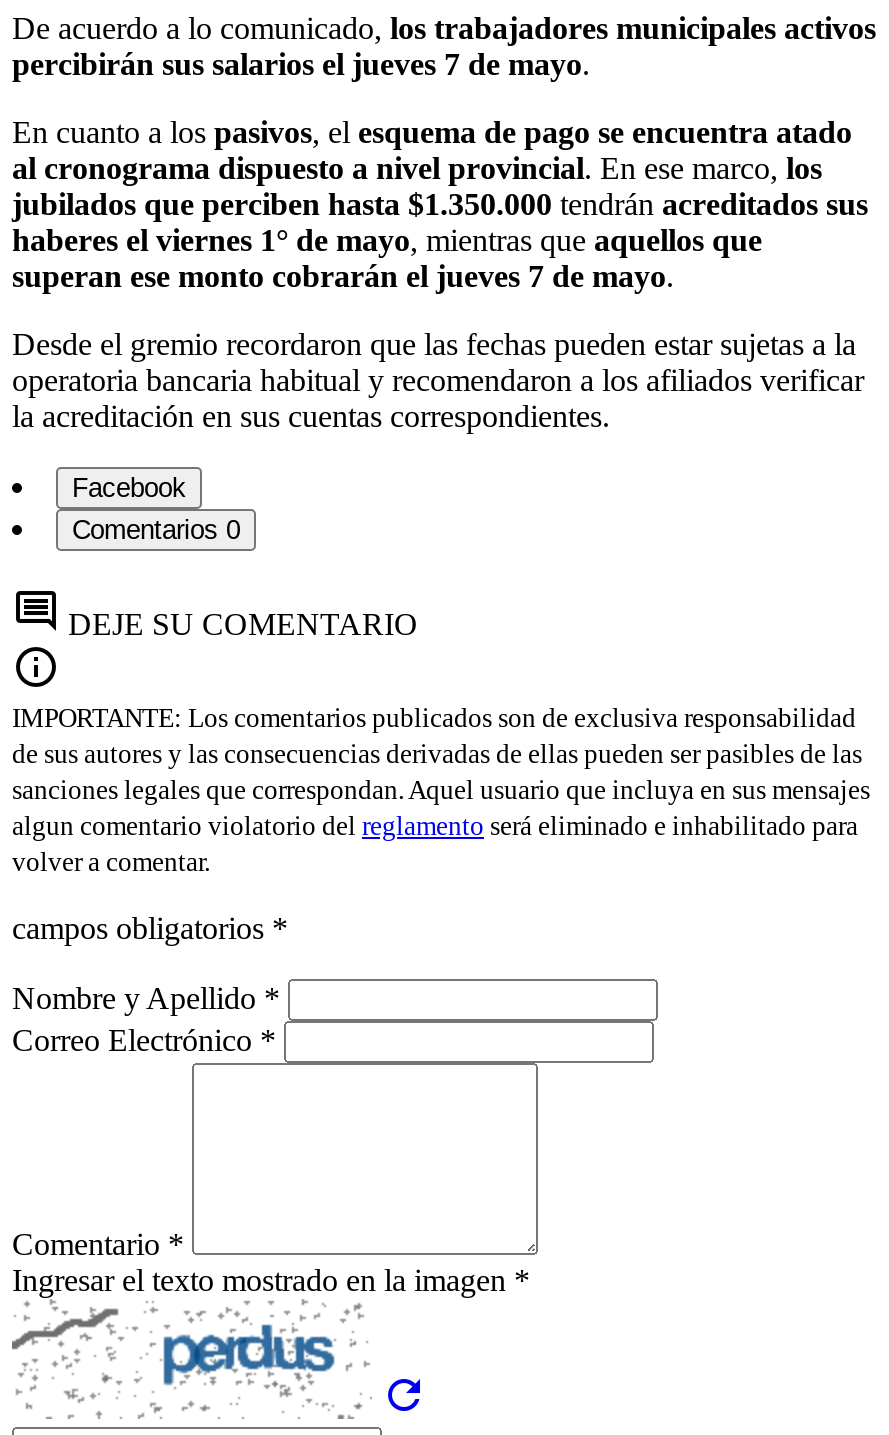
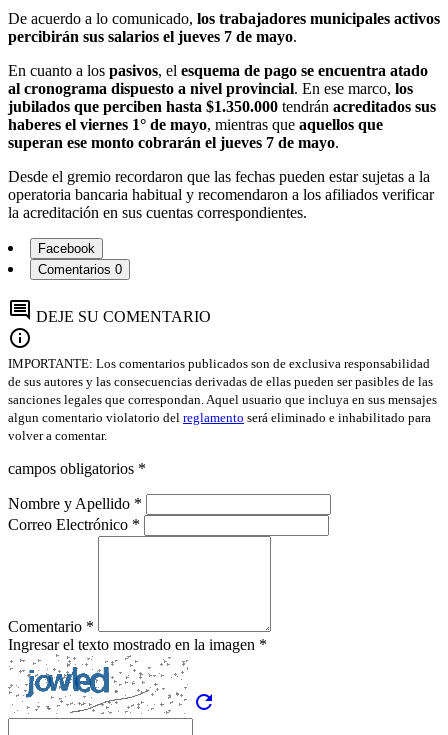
[10,1303,364,1421] [image] -> [8,656,189,715] [image]

